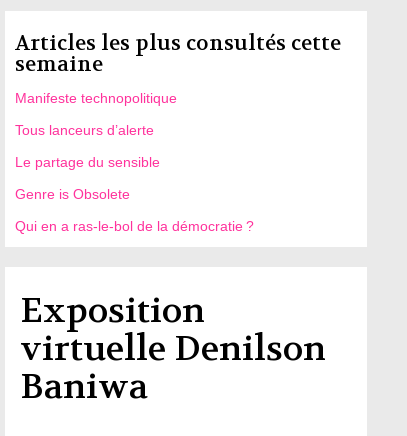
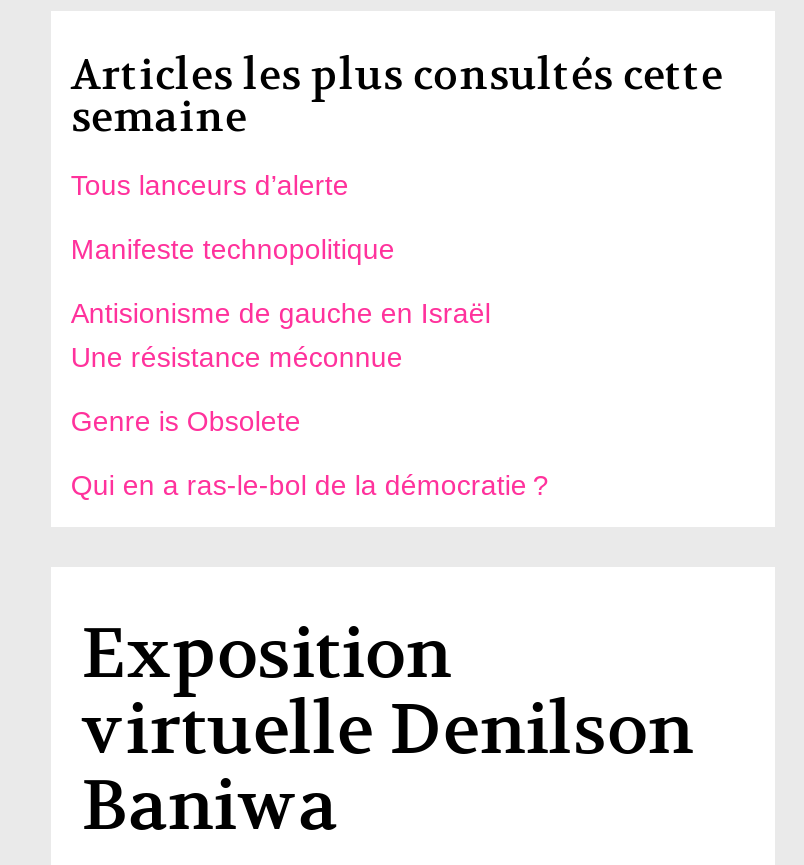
moved [15,122,154,138] -> [71,169,349,201]: Tous lanceurs d’alerte
[15,154,160,170] Le partage du sensible -> [71,297,491,373] Antisionisme de gauche en Israël | Une résistance méconnue

